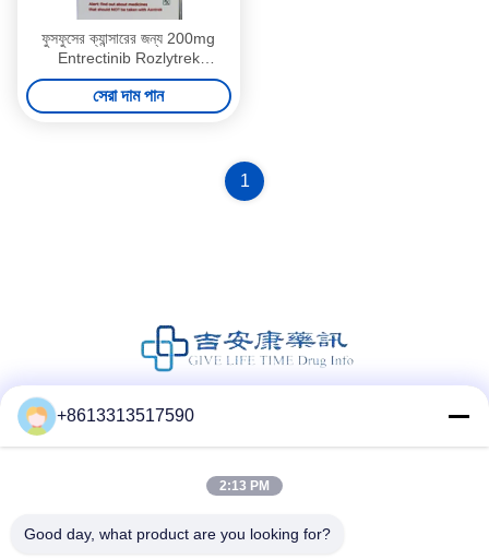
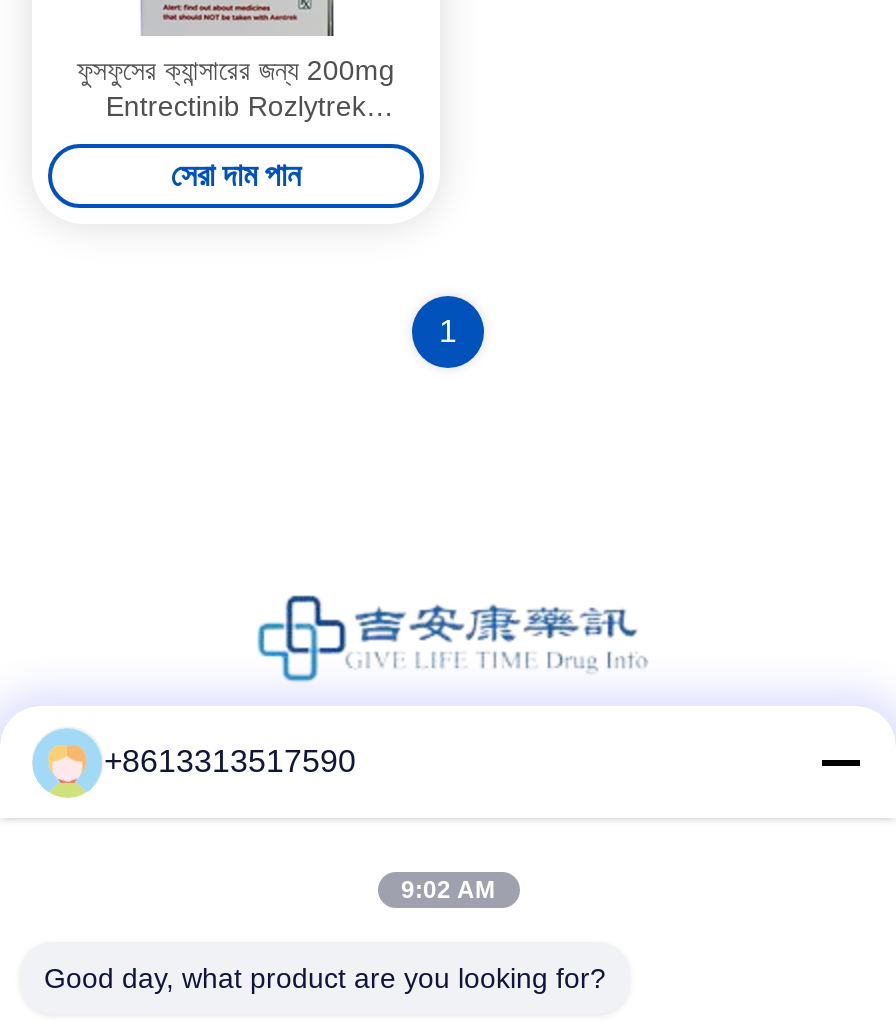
[219,478,270,493] 2:13 PM -> [401,876,495,904] 9:02 AM

